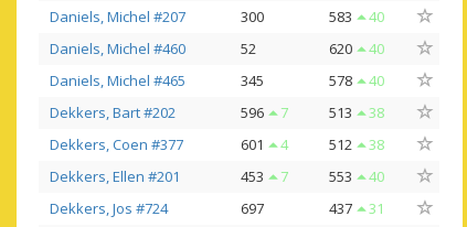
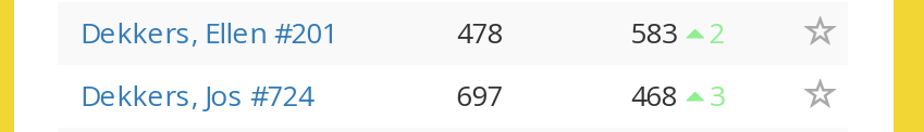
[50,7,264,26] Daniels, Michel #207 | 300 -> [457,13,503,52] 478
[50,7,385,186] 40 | Daniels, Michel #460 | 52 | 620 | 40 | Daniels, Michel #465 | 345 | 578 | 40 | Dekkers, Bart #202 | 596 | 7 | 513 | 38 | Dekkers, Coen #377 | 601 | 4 | 512 | 38 | 453 | 7 | 553 | 40 -> [703,13,725,52] 2
moved [50,166,180,186] -> [80,13,337,52]: Dekkers, Ellen #201
[329,198,353,218] 437 -> [631,76,677,115] 468
[366,198,385,218] 31 -> [703,76,725,115] 3

